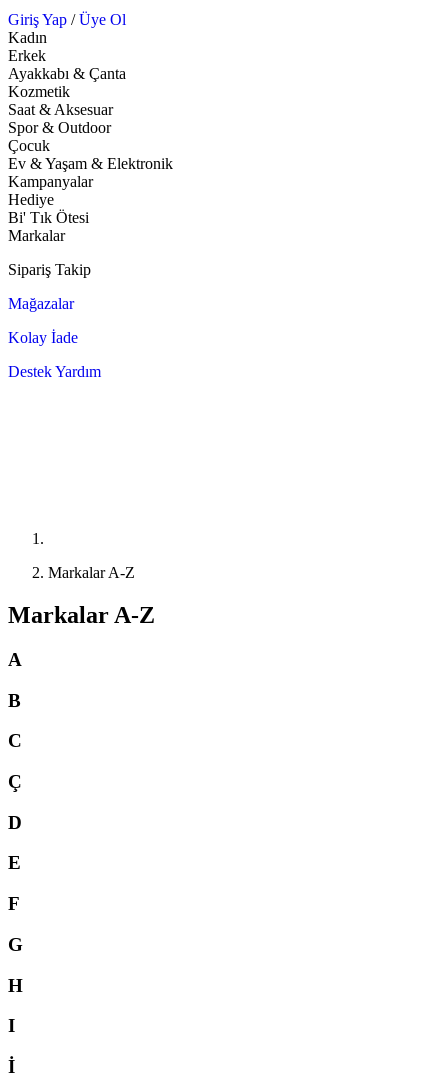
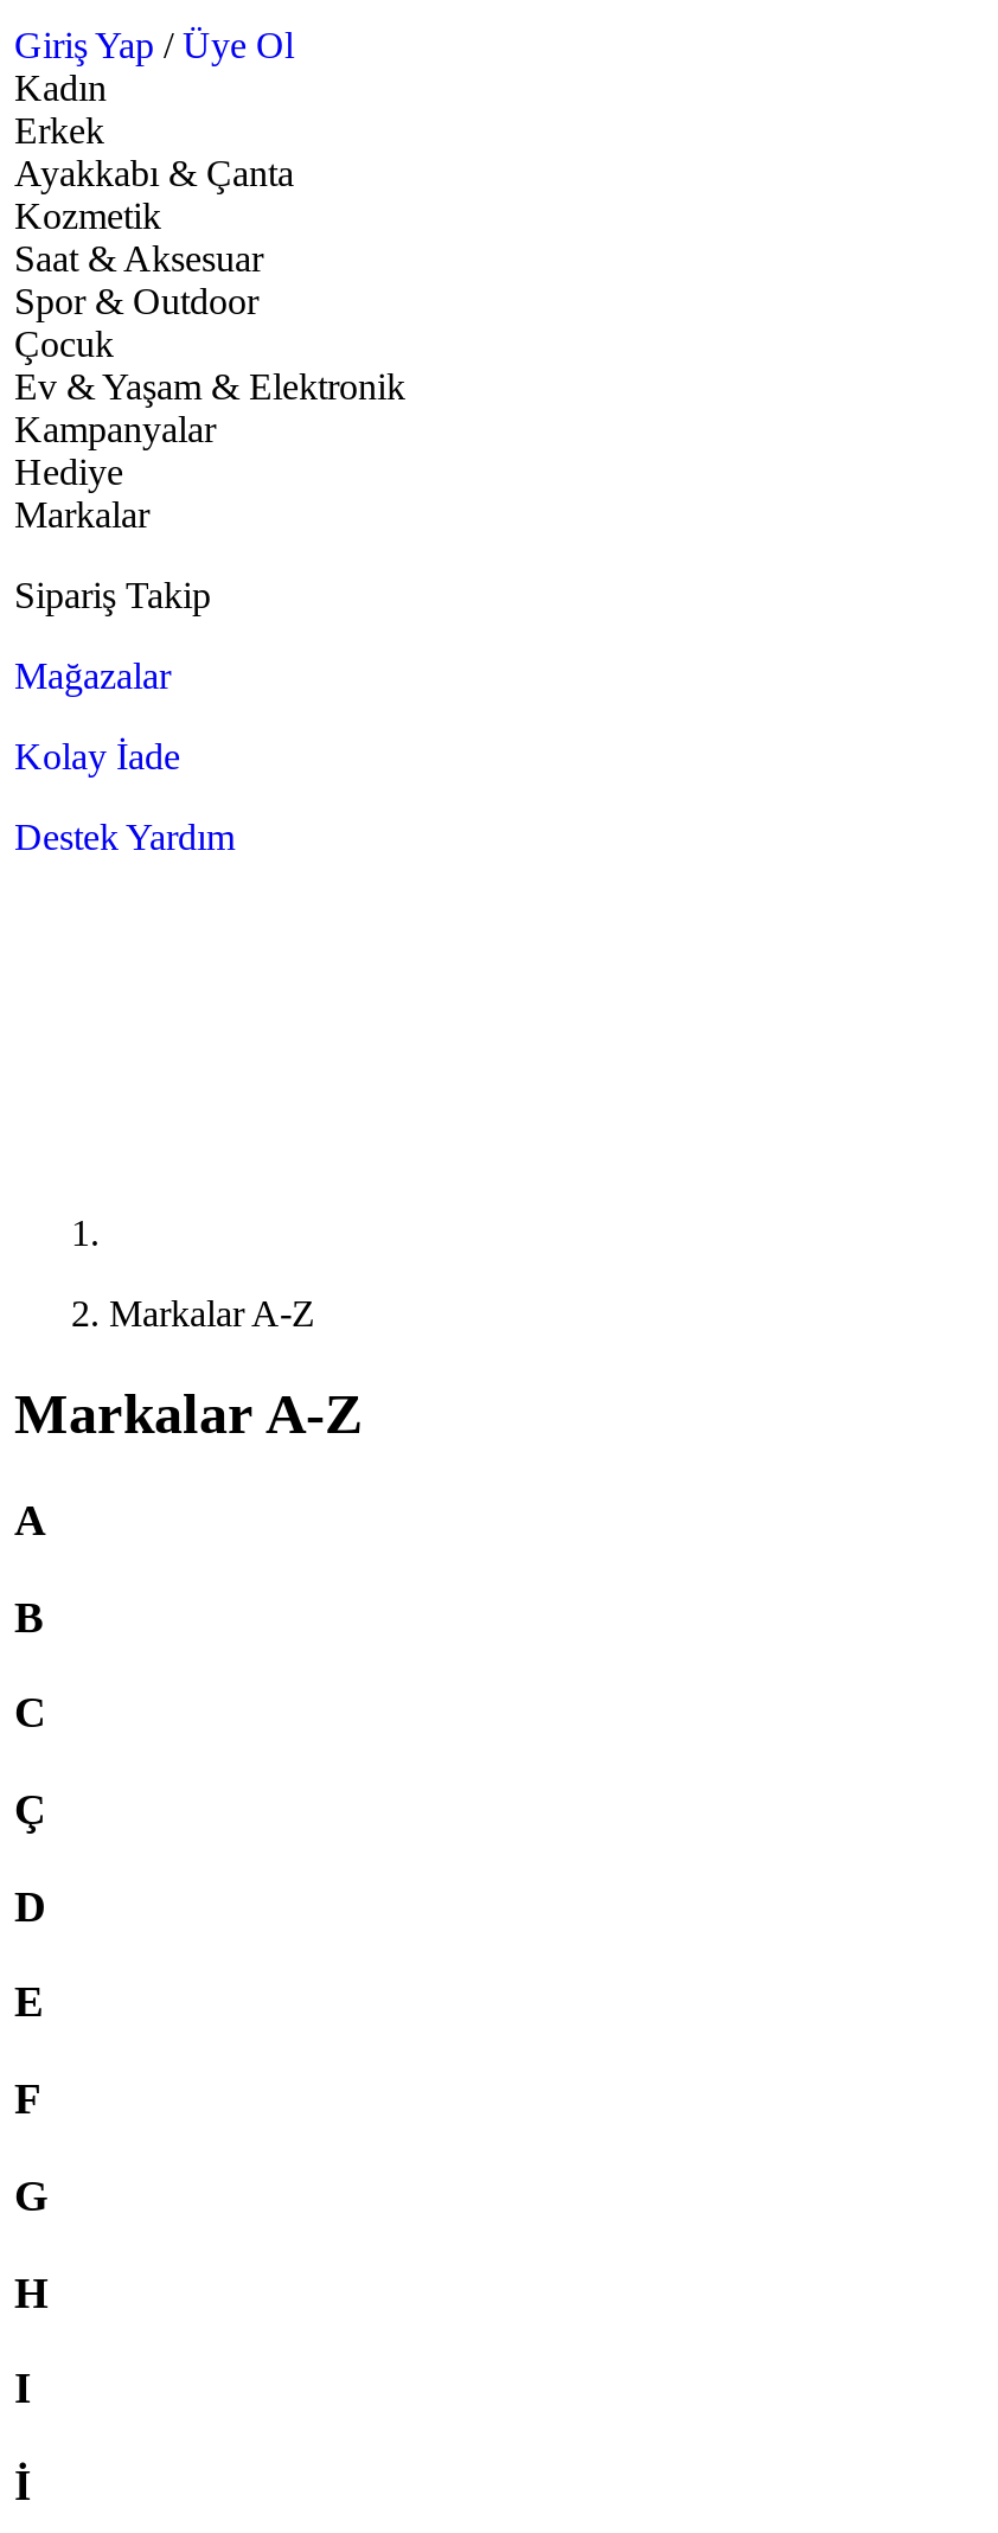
[8,209,89,226] Bi' Tık Ötesi -> none

